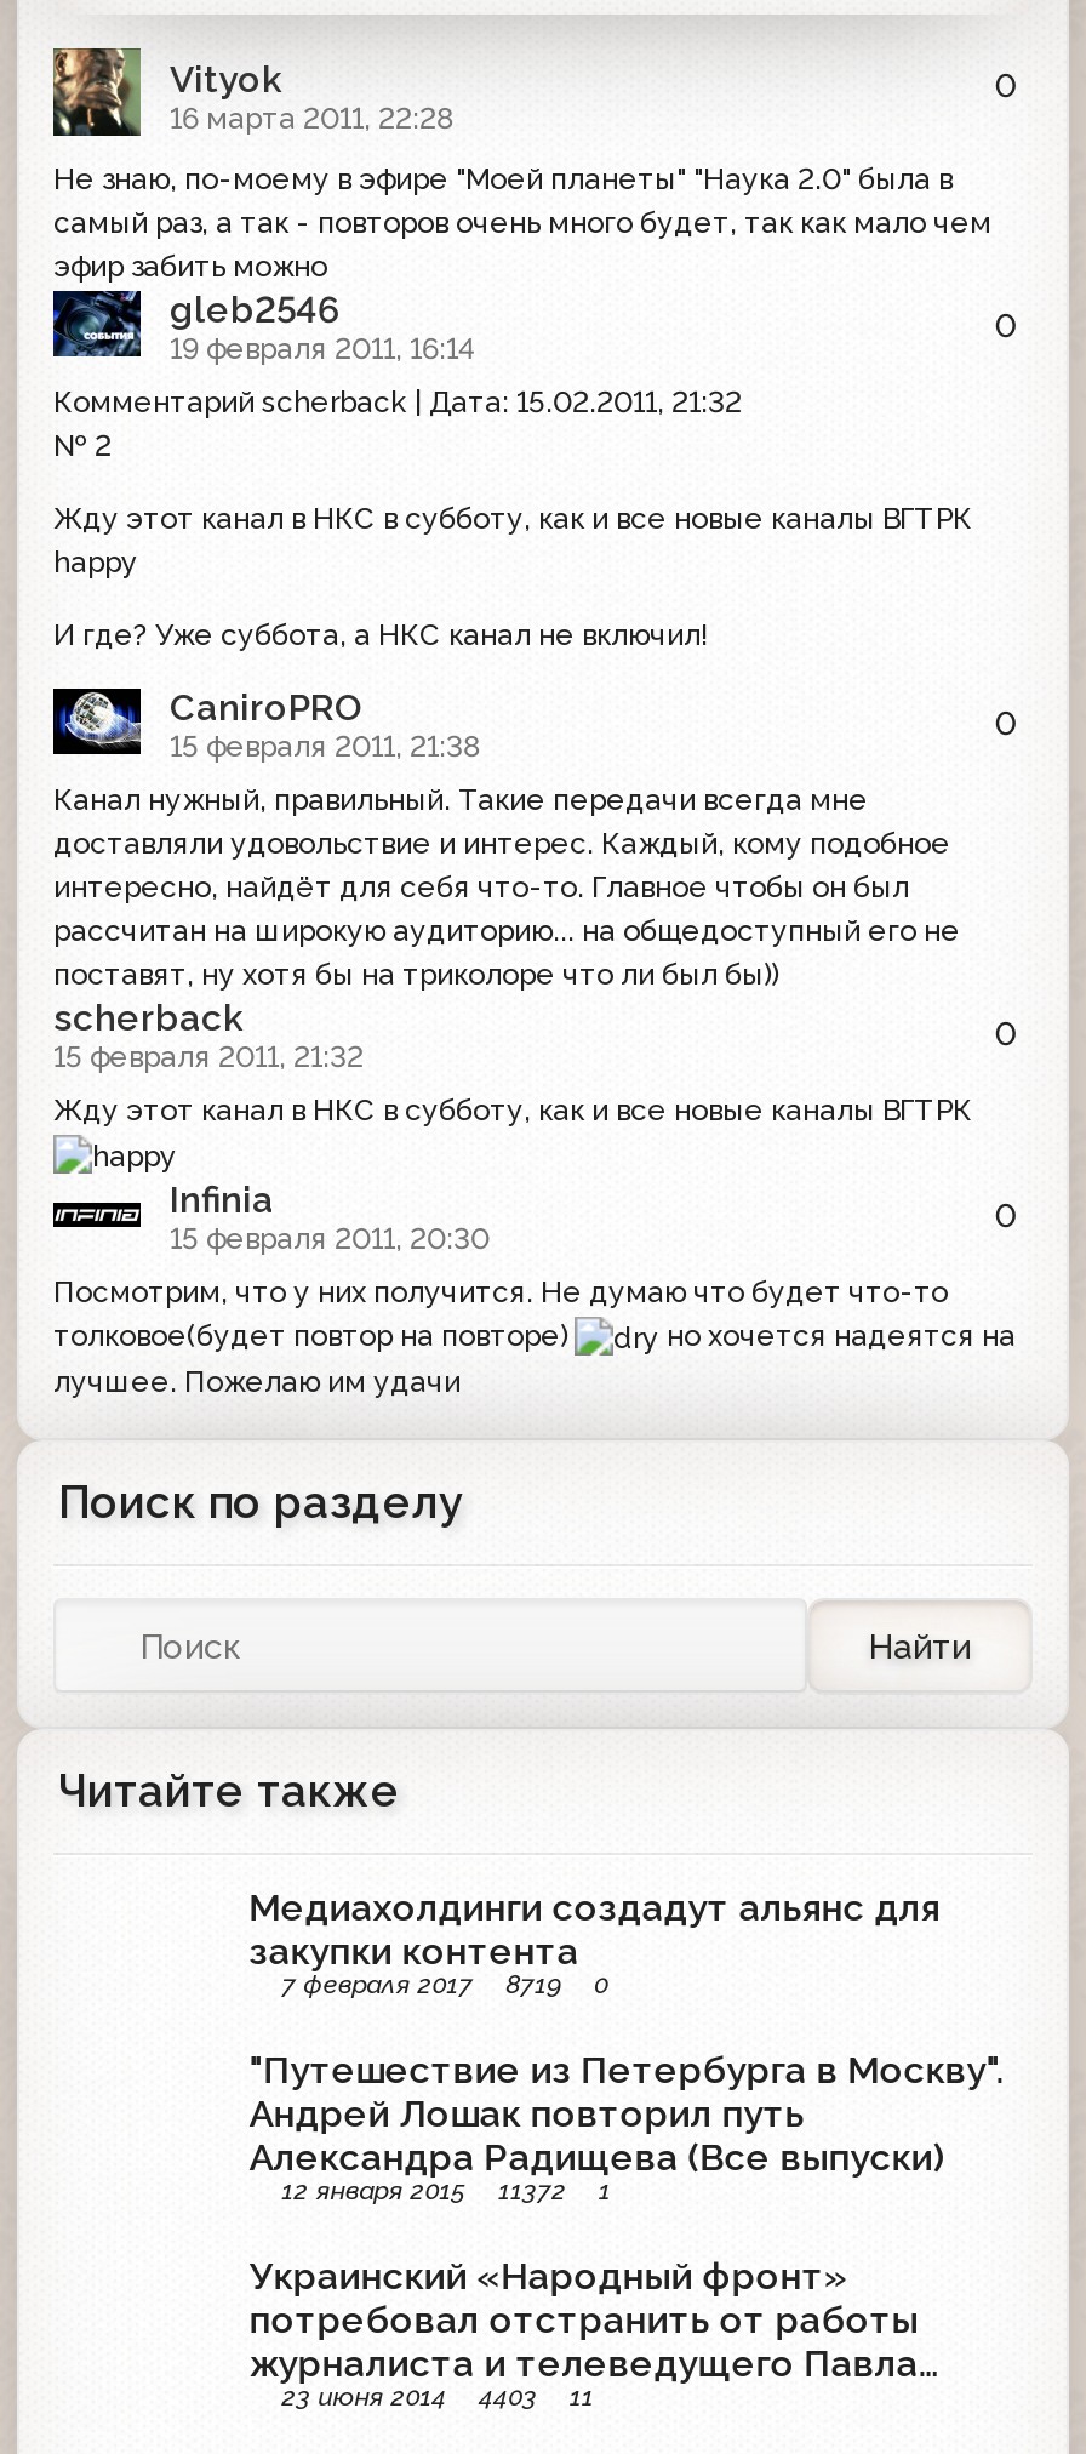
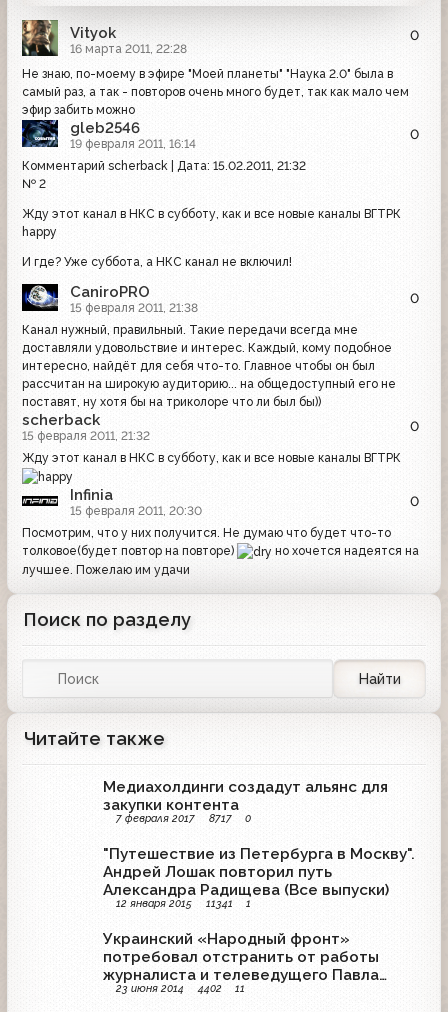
[506,1969,561,2001] 8719 -> [209,812,232,825] 8717
[282,2175,611,2207] 12 января 2015 11372 1 -> [116,897,251,910] 12 января 2015 11341 1
[479,2381,537,2413] 4403 -> [198,982,222,995] 4402

